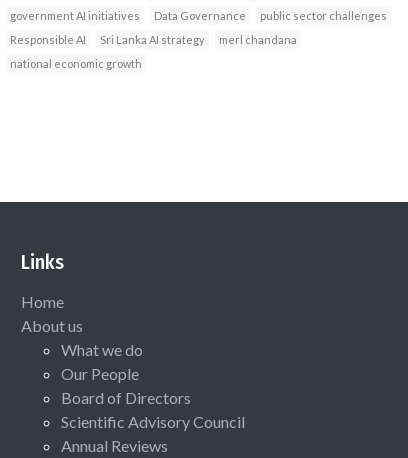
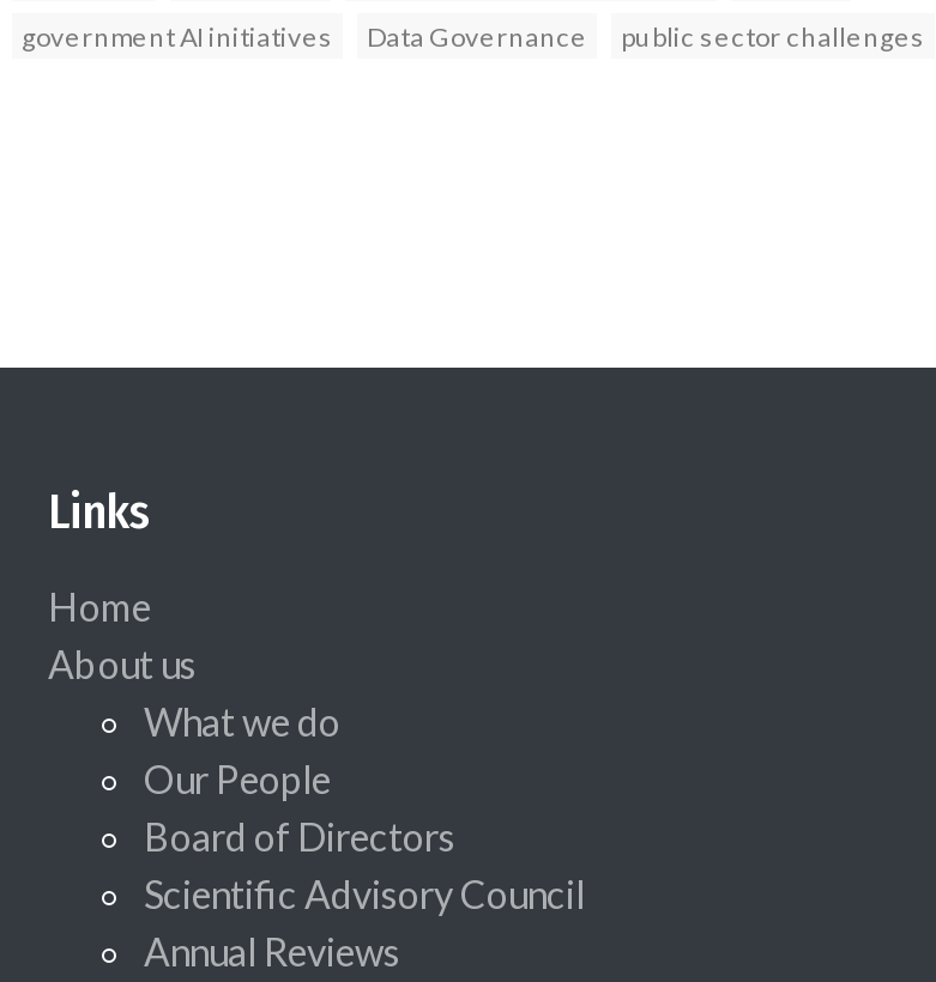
[10,32,297,69] Responsible AI | Sri Lanka AI strategy | merl chandana | national economic growth -> none

